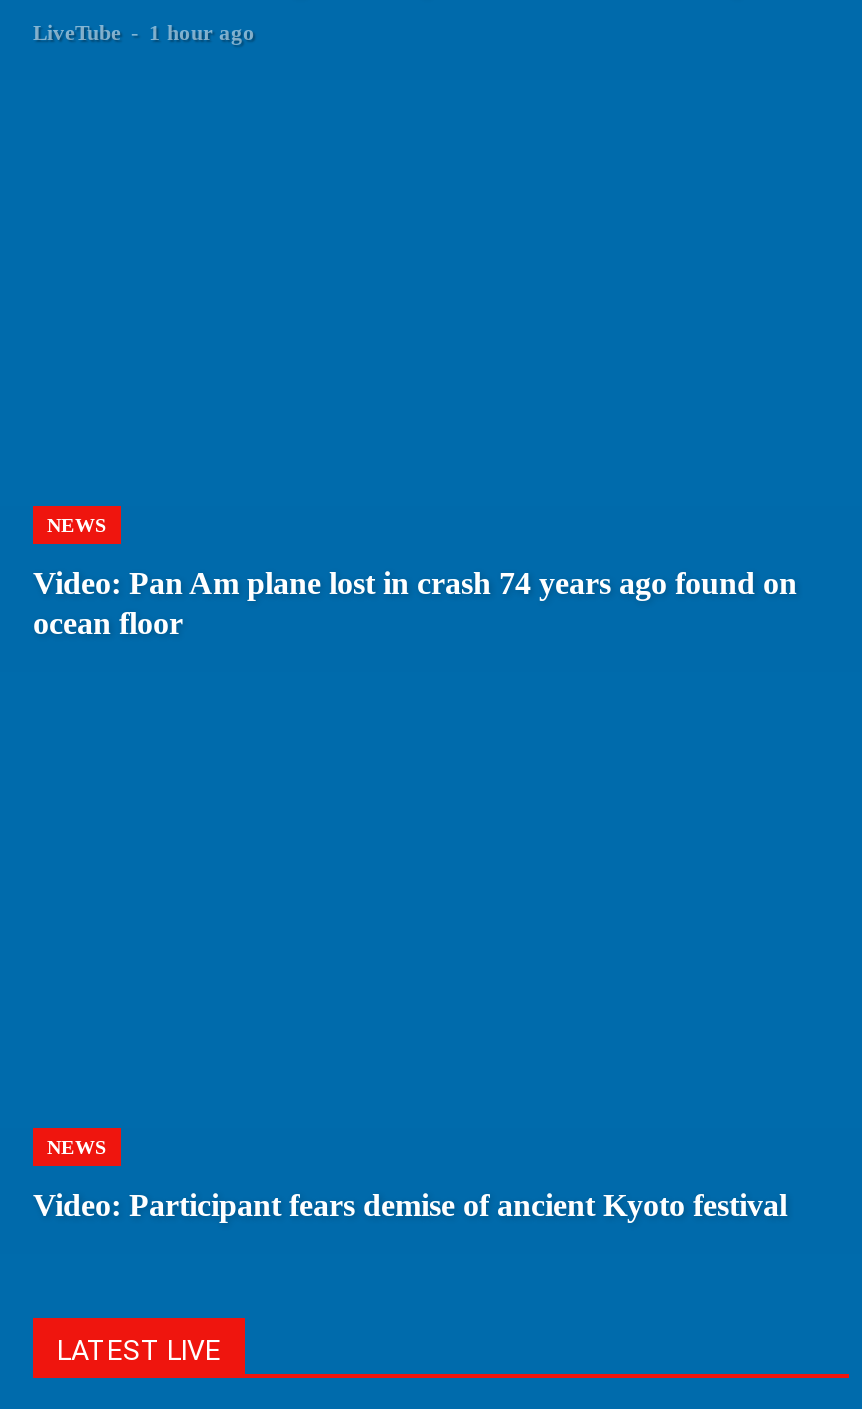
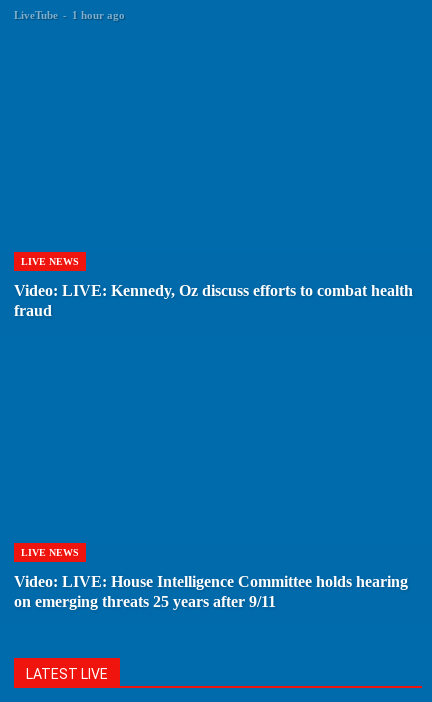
[47,513,107,535] NEWS -> [21,255,79,266] LIVE NEWS
[33,565,797,639] Video: Pan Am plane lost in crash 74 years ago found on | ocean floor -> [14,281,413,318] Video: LIVE: Kennedy, Oz discuss efforts to combat health | fraud
[47,1135,107,1157] NEWS -> [21,547,79,558] LIVE NEWS
[33,1187,787,1221] Video: Participant fears demise of ancient Kyoto festival -> [14,573,408,610] Video: LIVE: House Intelligence Committee holds hearing | on emerging threats 25 years after 9/11

